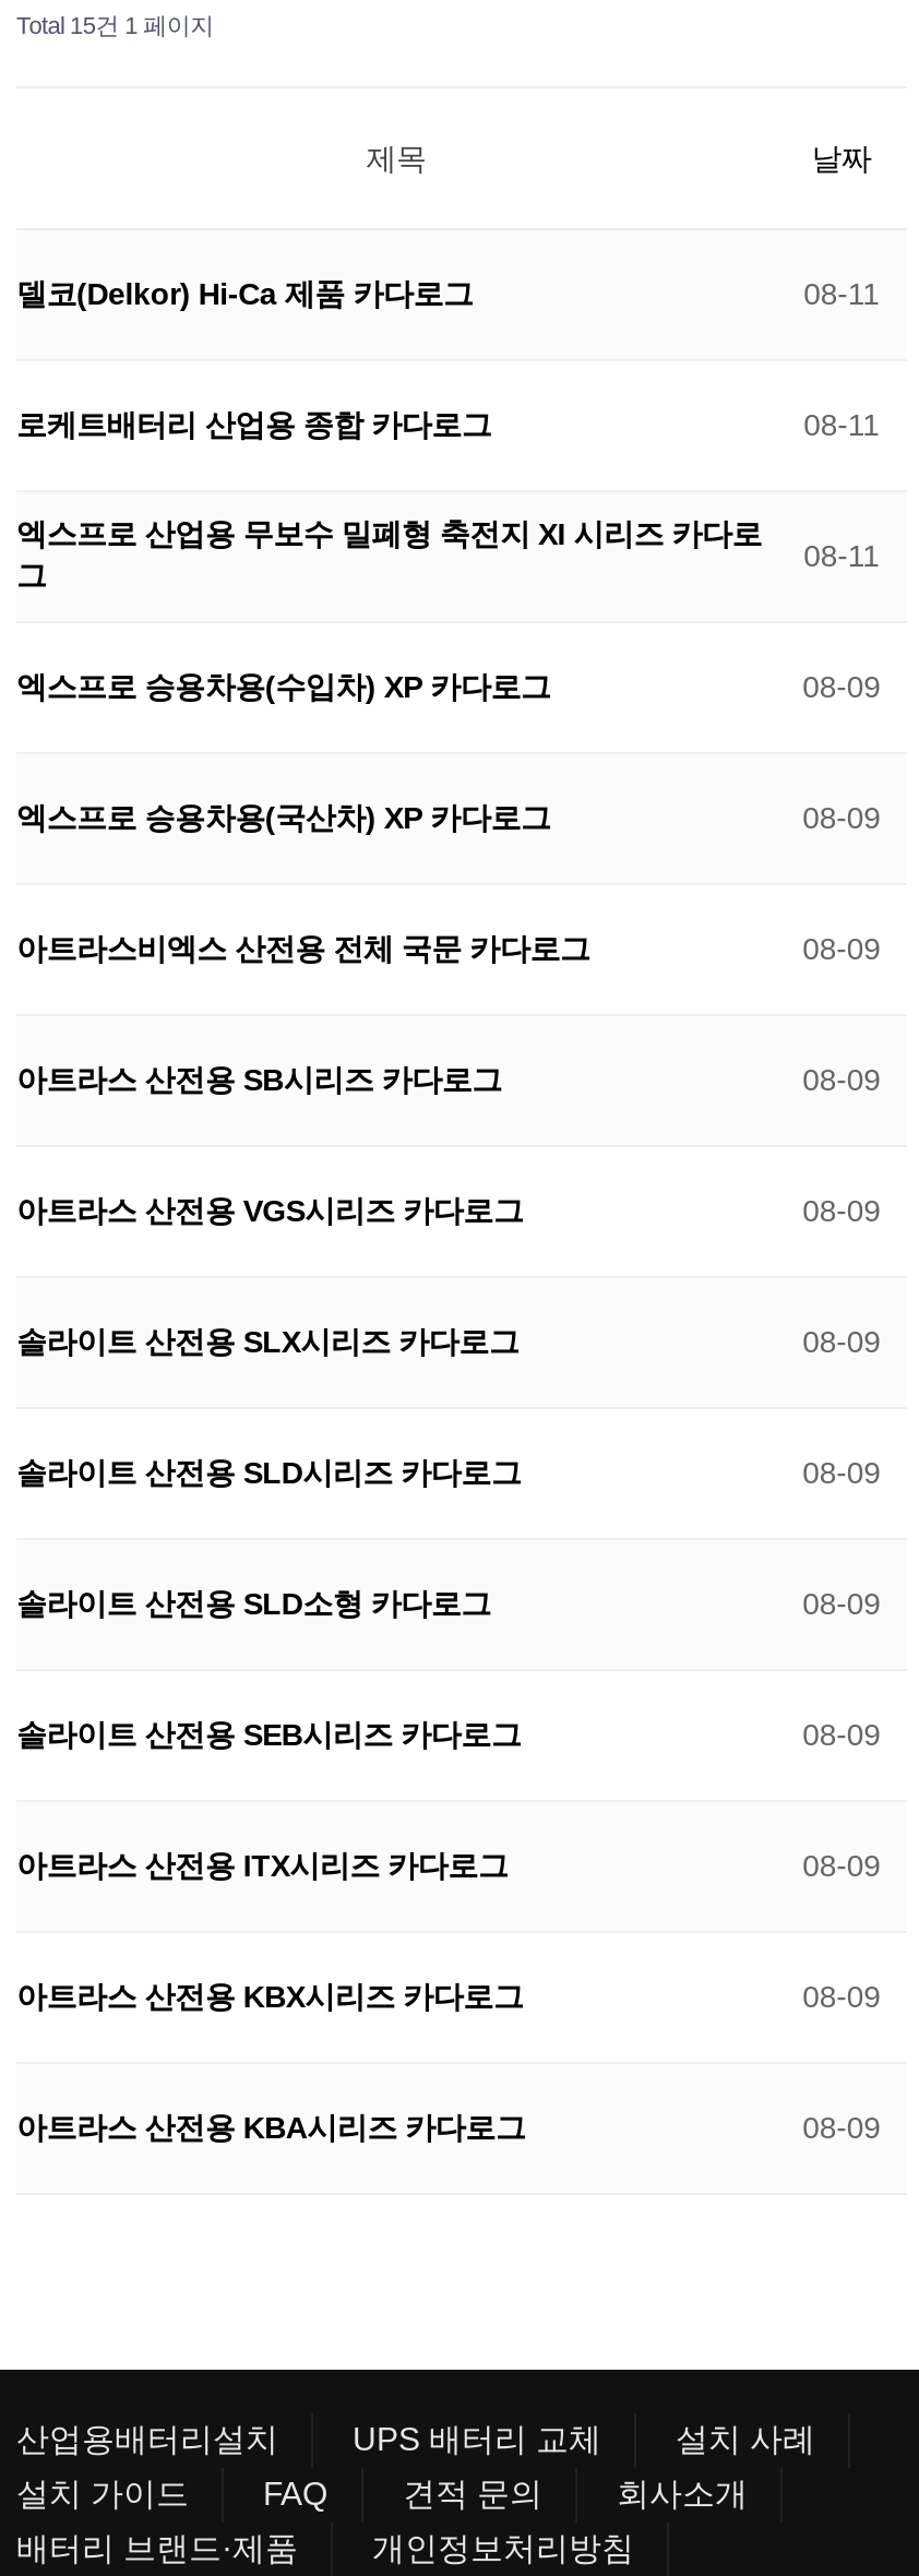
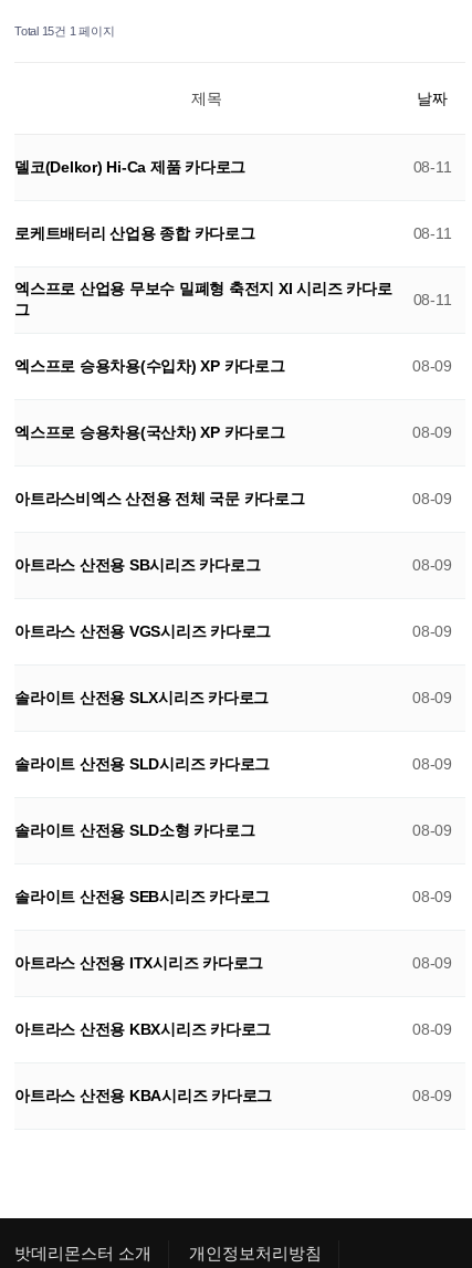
[16,2420,815,2566] 산업용배터리설치 | UPS 배터리 교체 | 설치 사례 | 설치 가이드 | FAQ | 견적 문의 | 회사소개 | 배터리 브랜드·제품 -> [14,1244,151,1262] 밧데리몬스터 소개

